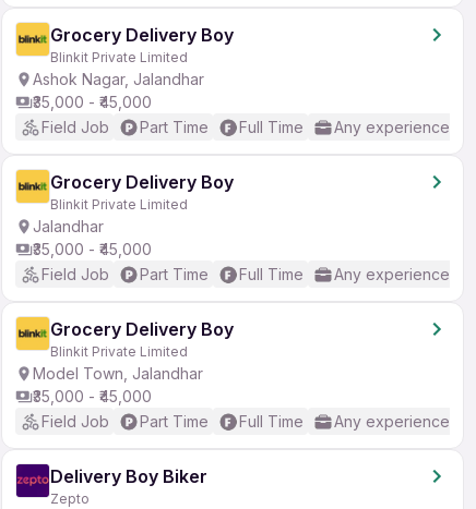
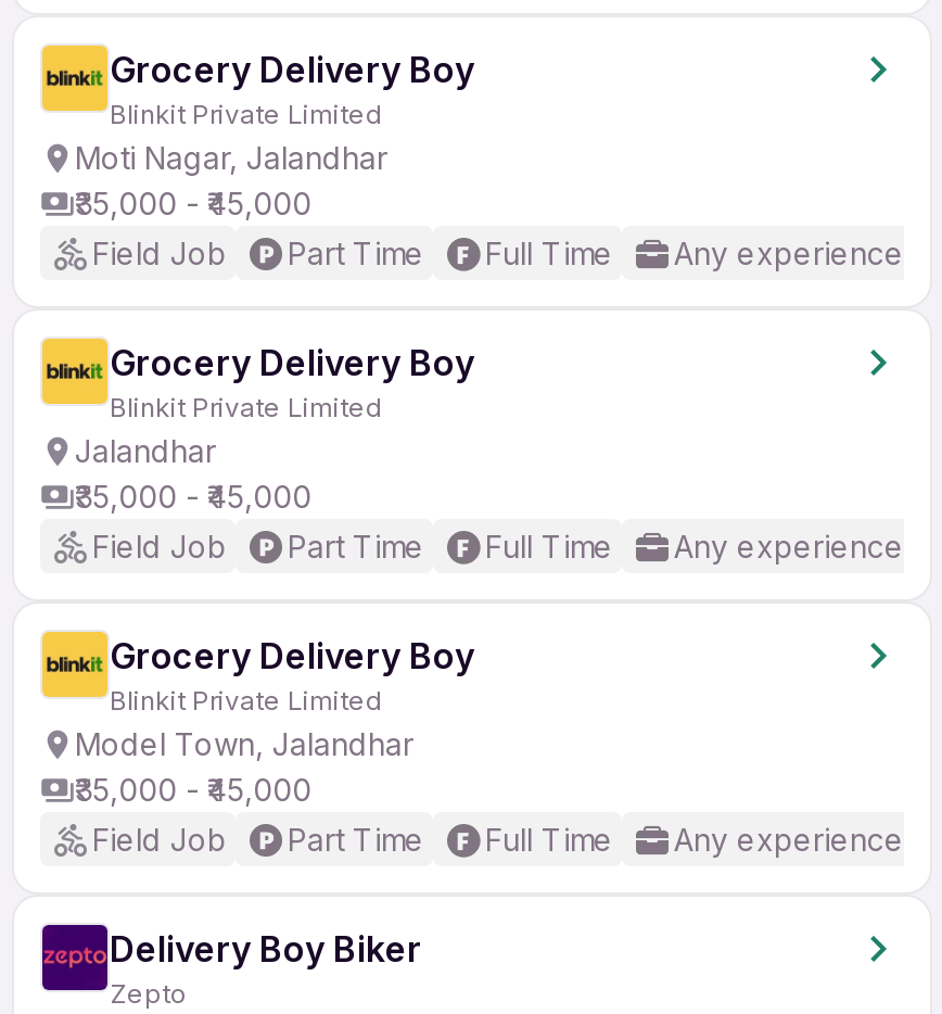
[33,70,204,88] Ashok Nagar, Jalandhar -> [75,139,387,176] Moti Nagar, Jalandhar

